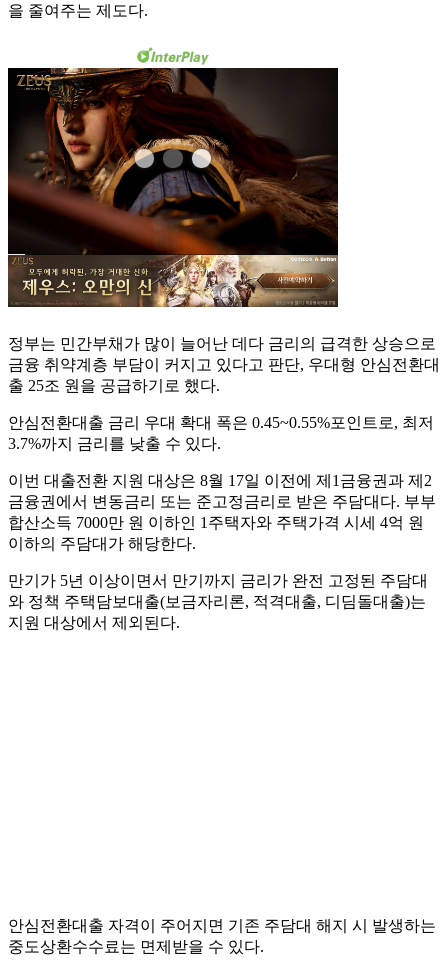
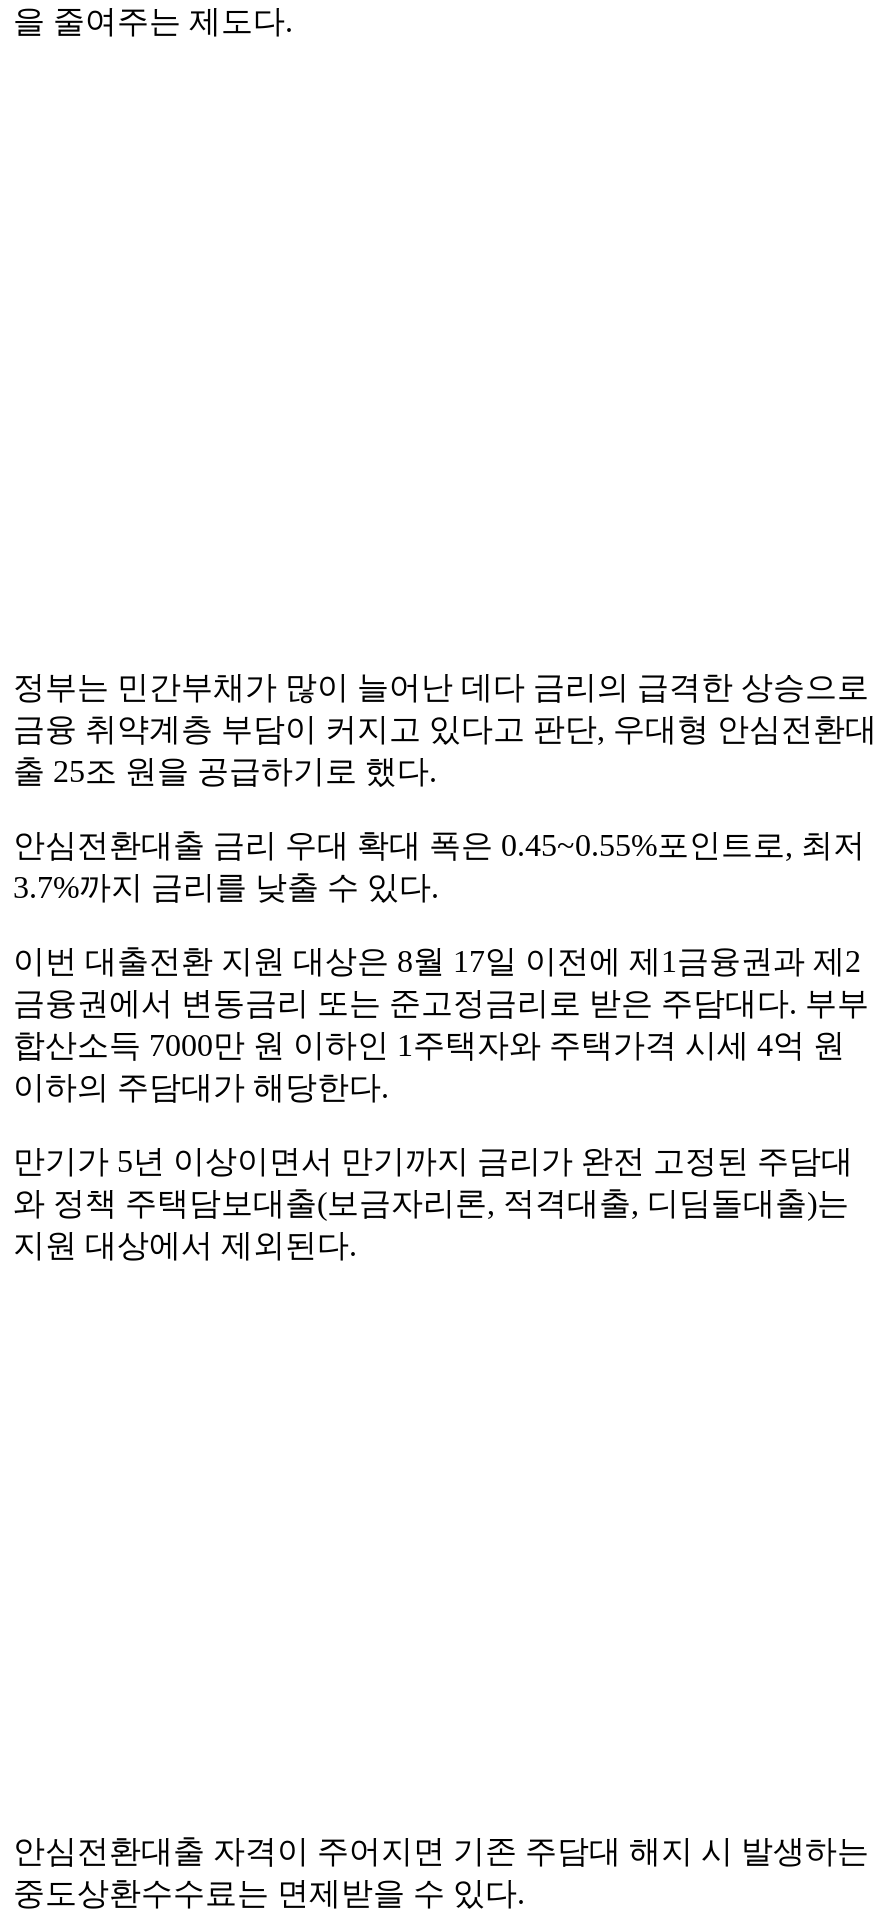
[7,47,339,308] [image] -> none

